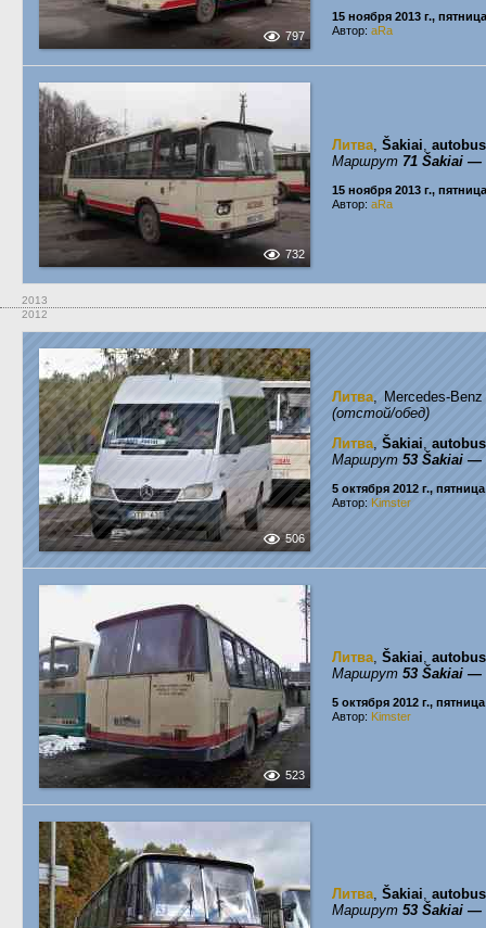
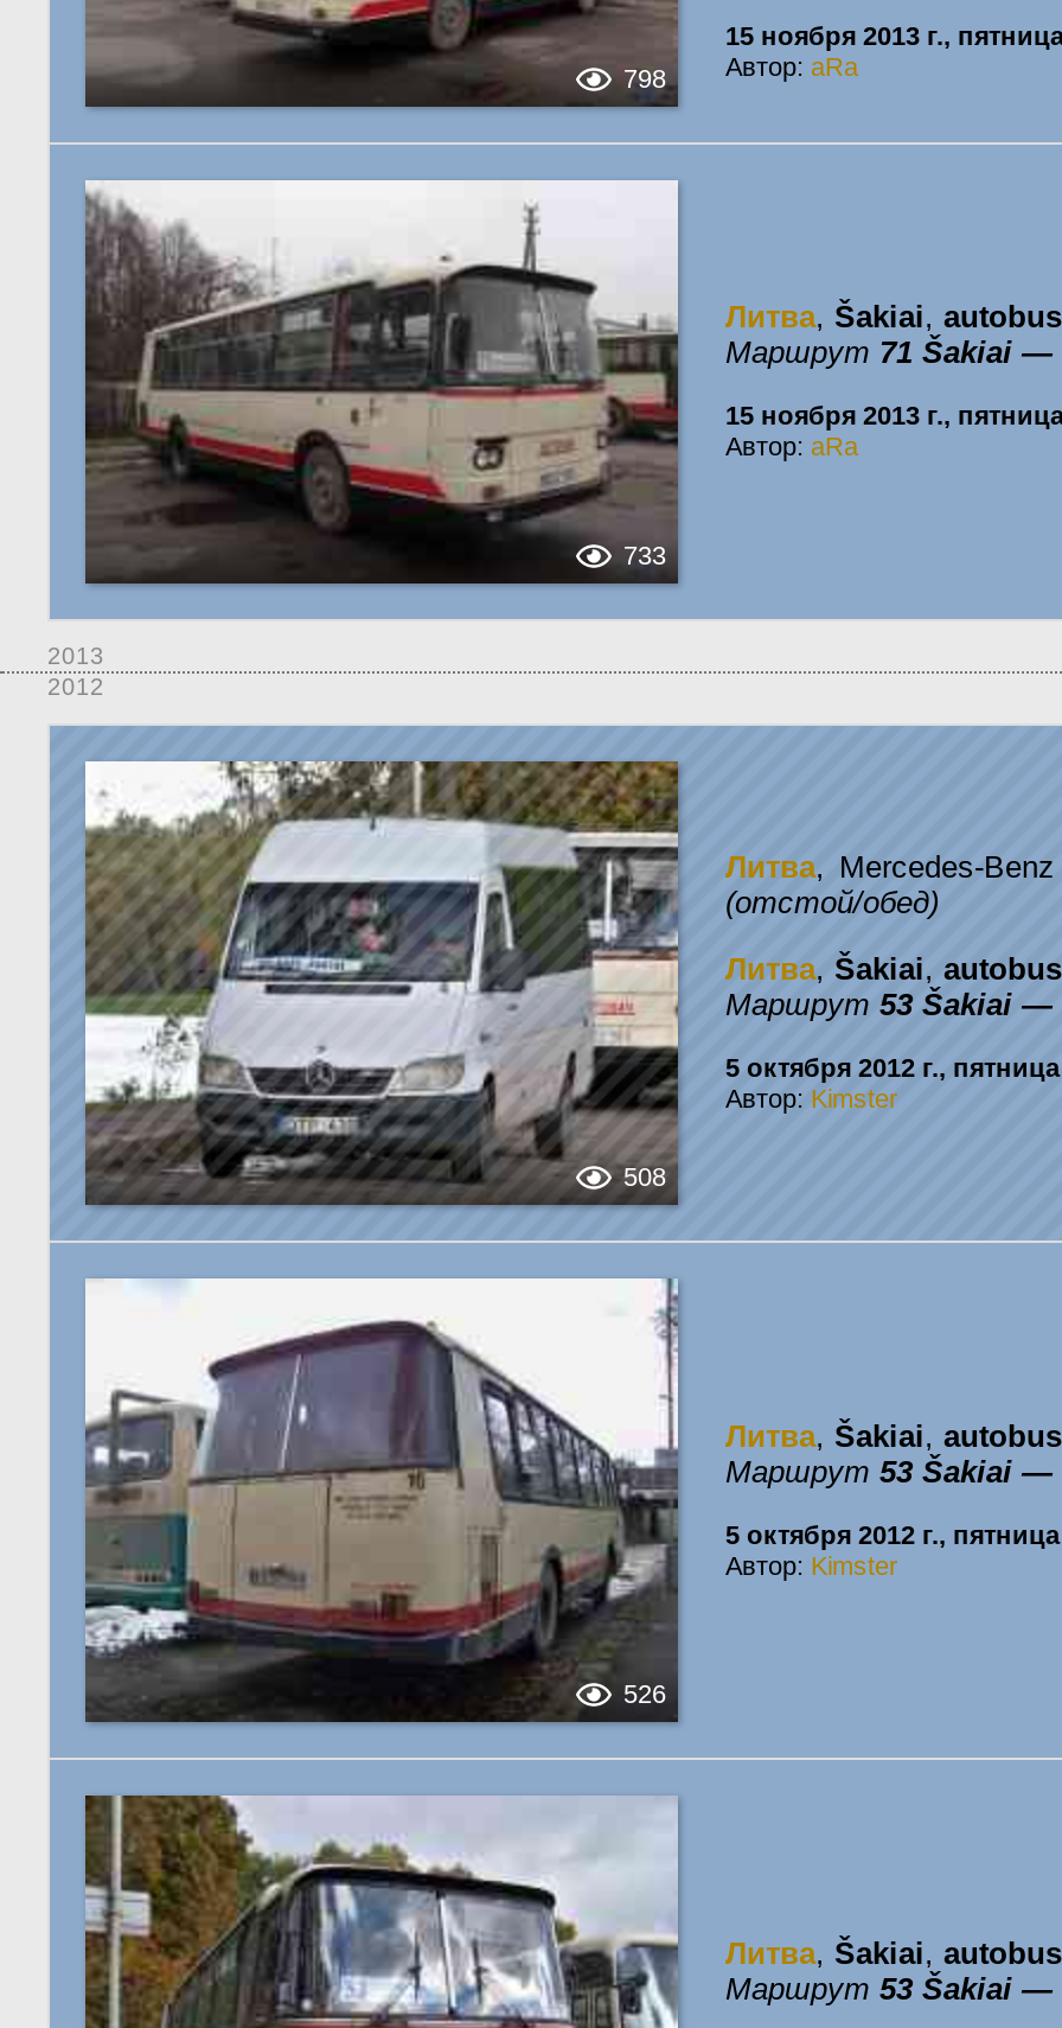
[285,29,305,42] 797 -> [623,64,666,93] 798
[285,247,305,260] 732 -> [623,541,666,569] 733
[285,532,305,545] 506 -> [623,1162,666,1191] 508
[285,768,305,781] 523 -> [623,1679,666,1708] 526

